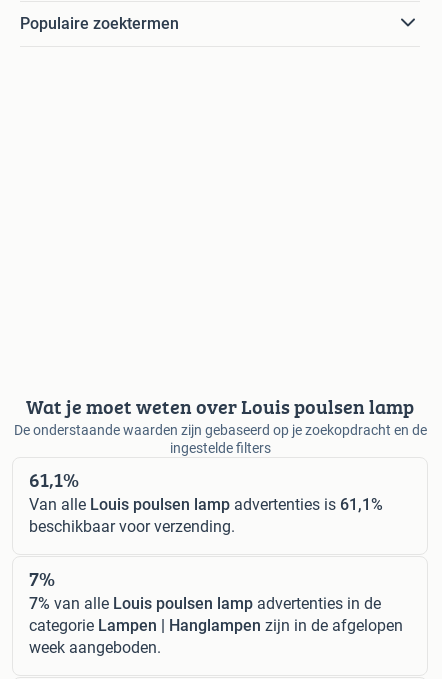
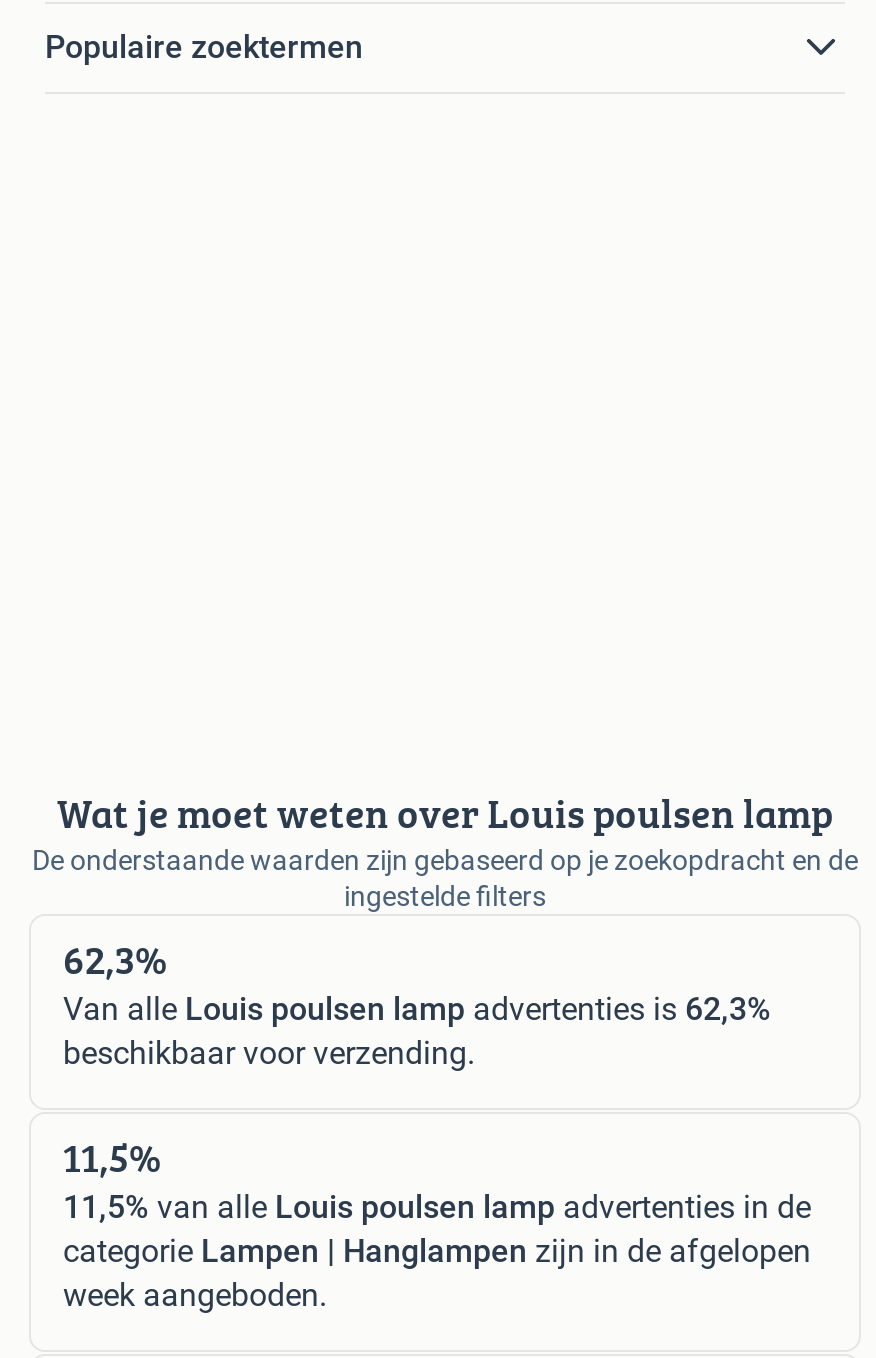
[29,465,79,494] 61,1% -> [63,930,167,988] 62,3%
[29,495,383,514] Van alle Louis poulsen lamp advertenties is 61,1% -> [63,990,771,1028] Van alle Louis poulsen lamp advertenties is 62,3%
[29,564,55,593] 7% -> [63,1128,161,1186] 11,5%
[29,594,381,613] 7% van alle Louis poulsen lamp advertenties in de -> [63,1188,811,1226] 11,5% van alle Louis poulsen lamp advertenties in de

